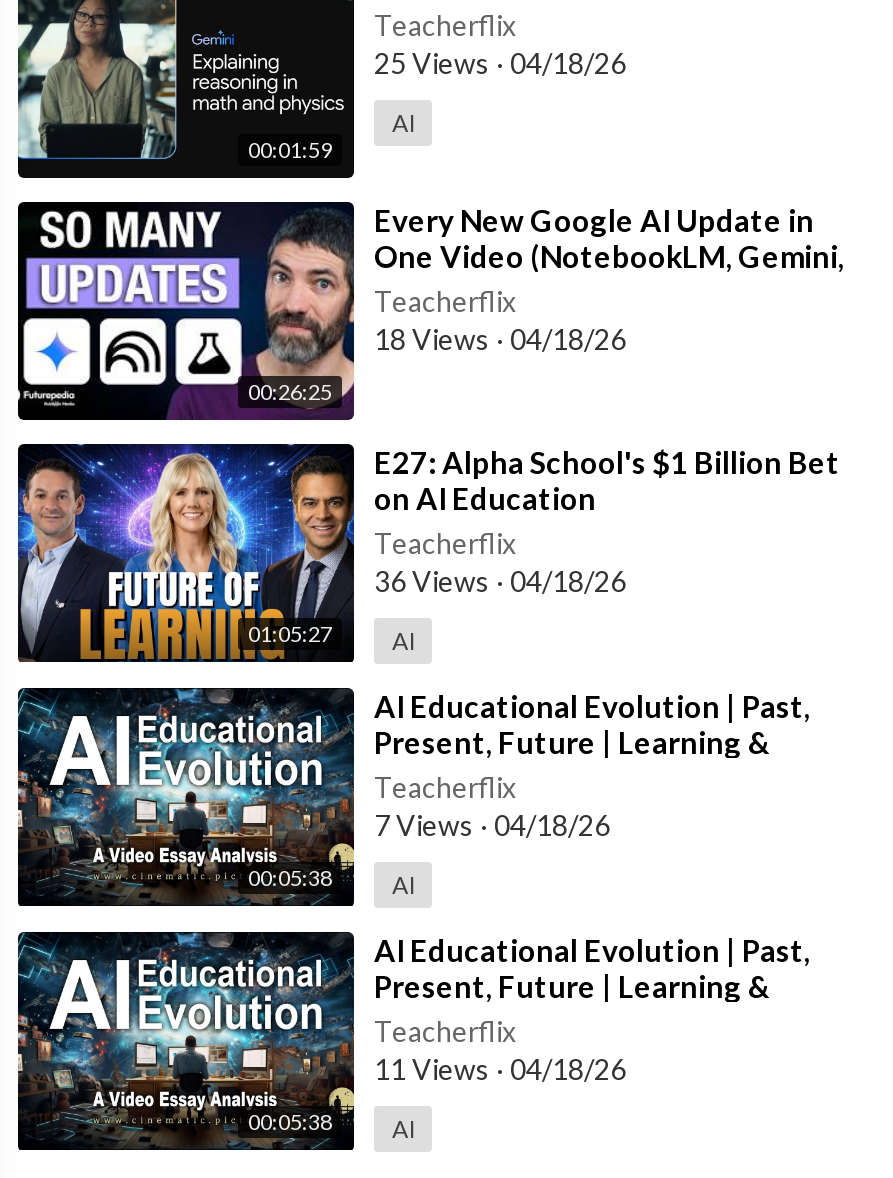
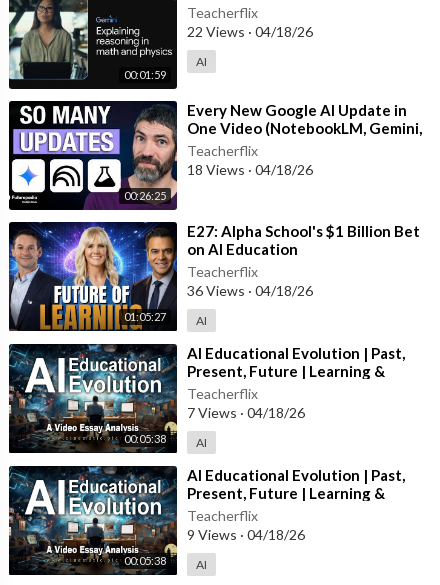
[374,45,626,79] 25 Views · 04/18/26 -> [187,23,313,40] 22 Views · 04/18/26
[374,1052,626,1086] 11 Views · 04/18/26 -> [187,526,305,543] 9 Views · 04/18/26

